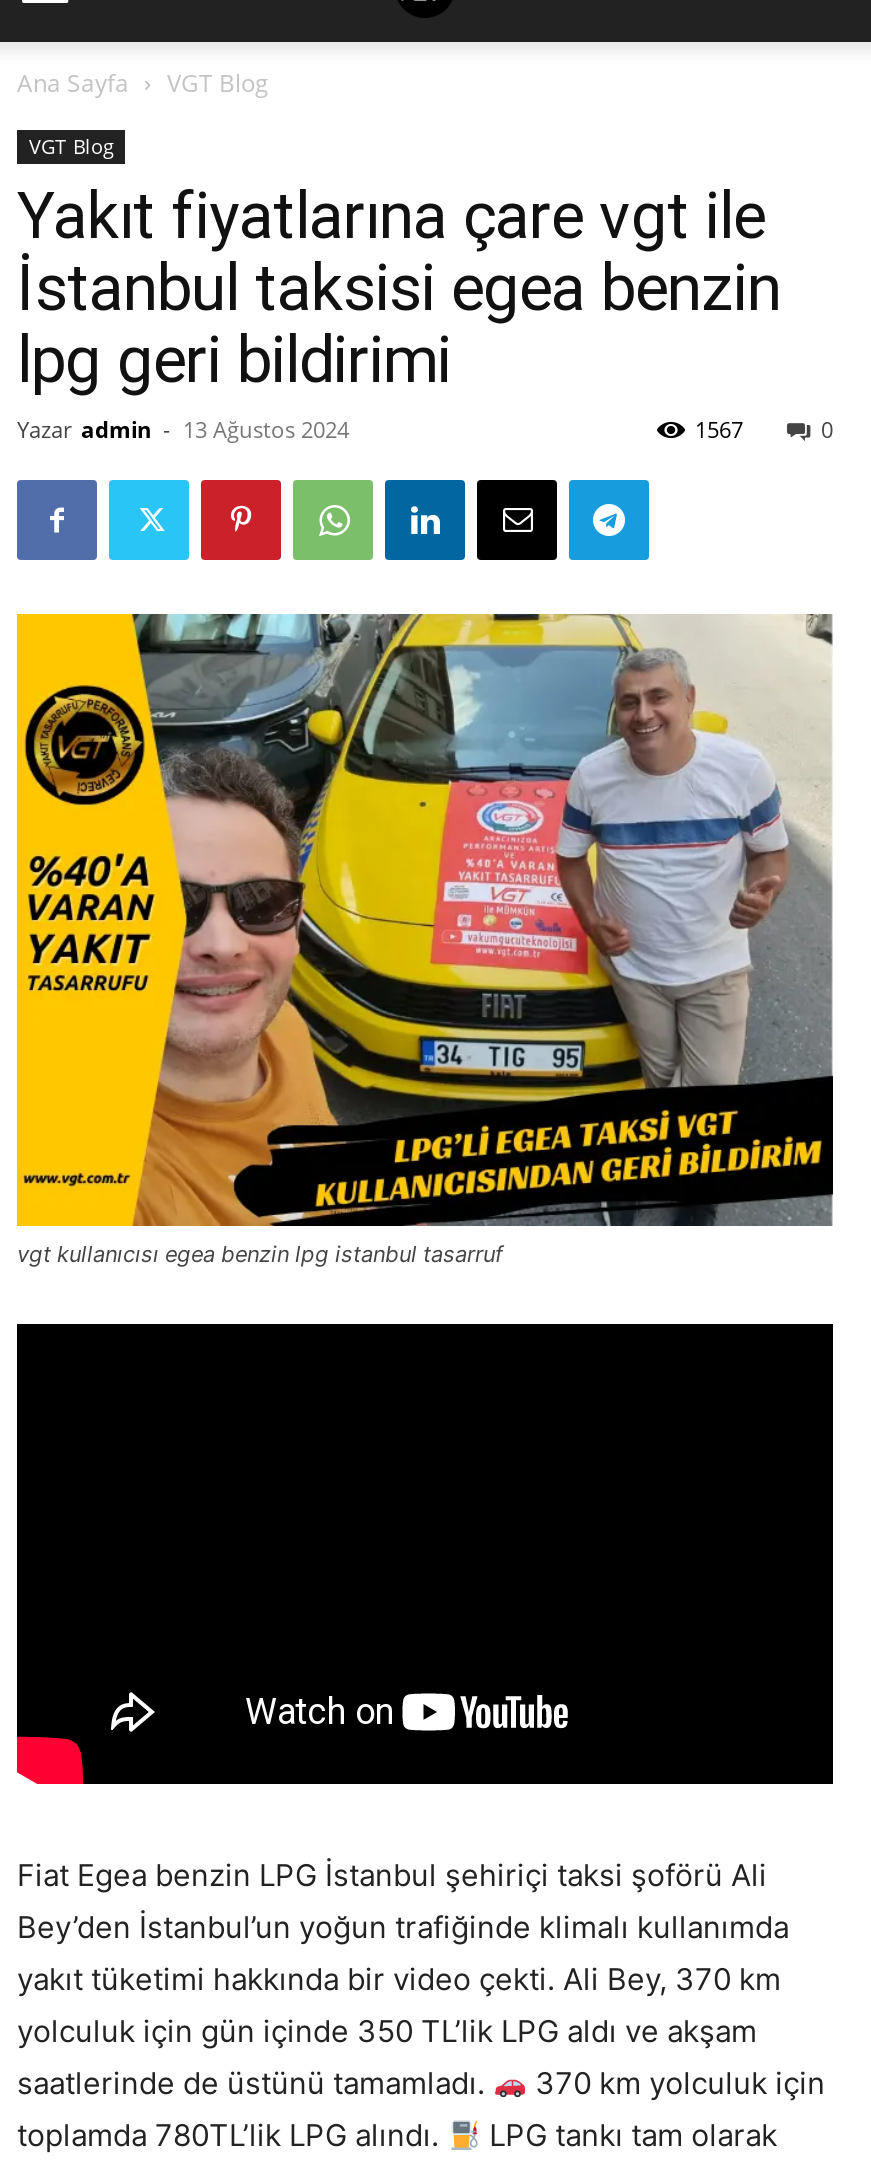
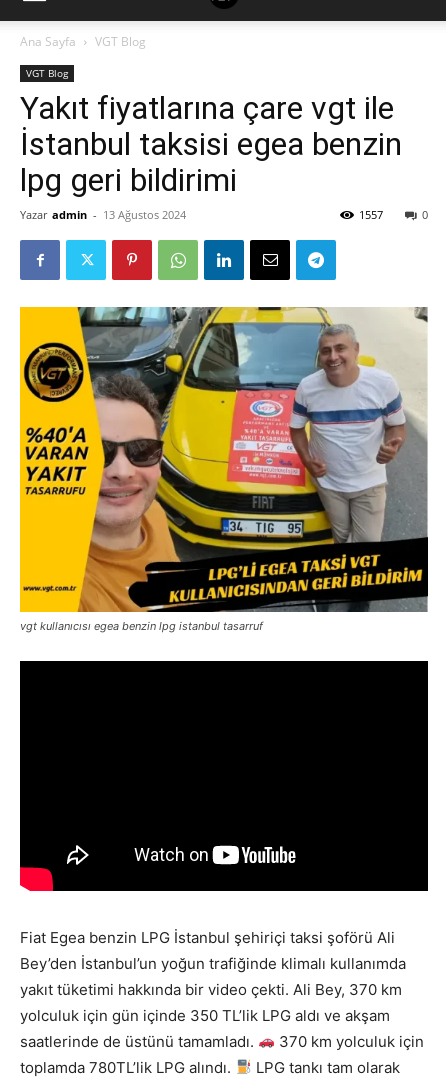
[695,414,743,444] 1567 -> [359,207,383,222] 1557

